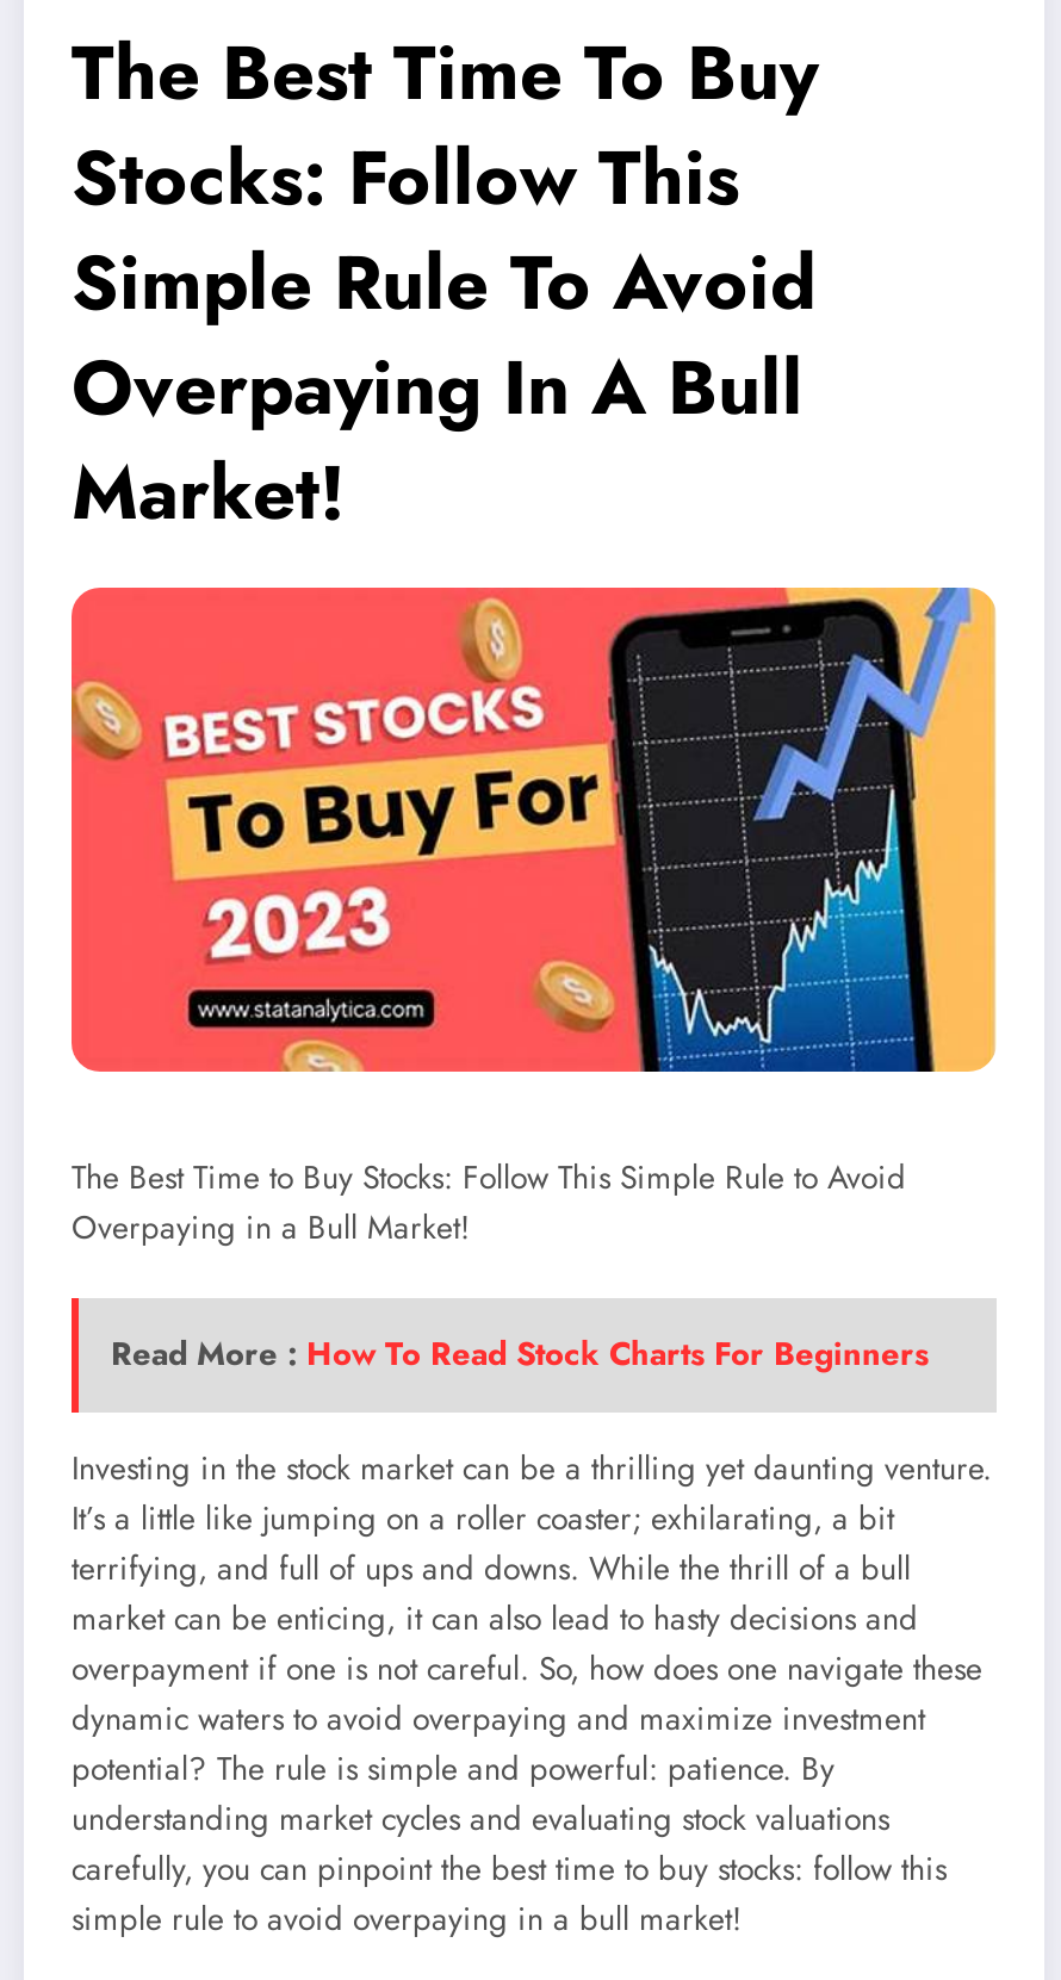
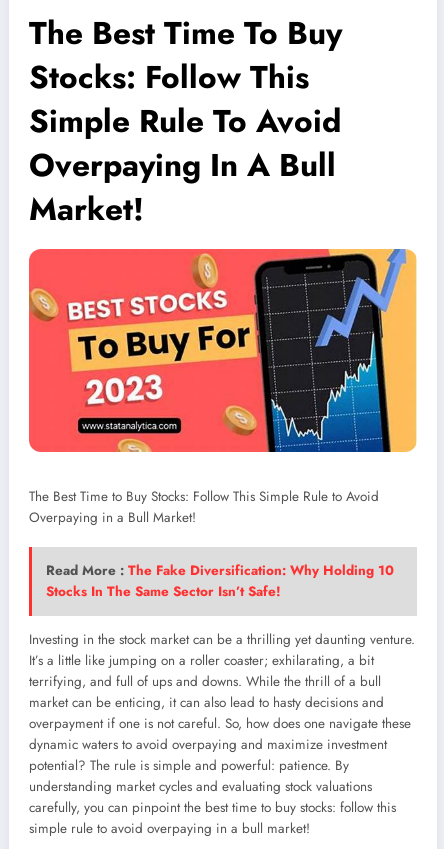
[111,1332,929,1378] Read More : How To Read Stock Charts For Beginners -> [45,561,393,601] Read More : The Fake Diversification: Why Holding 10 | Stocks In The Same Sector Isn’t Safe!

